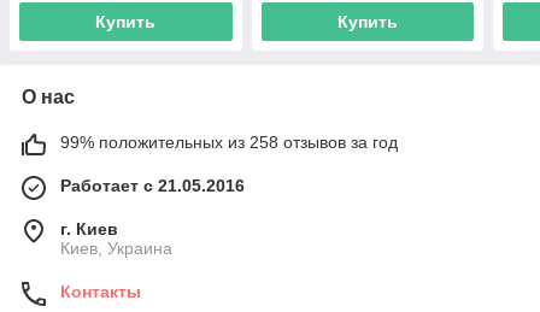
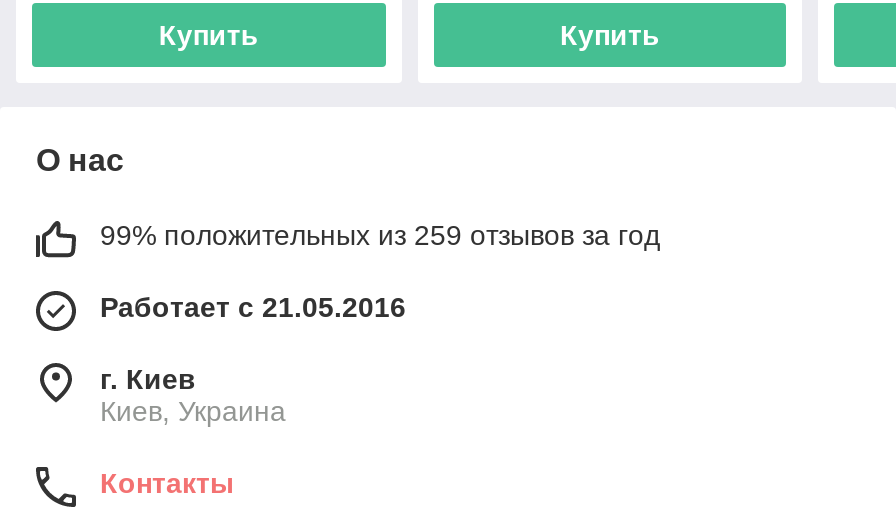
[60,132,398,152] 99% положительных из 258 отзывов за год -> [100,219,660,251] 99% положительных из 259 отзывов за год

